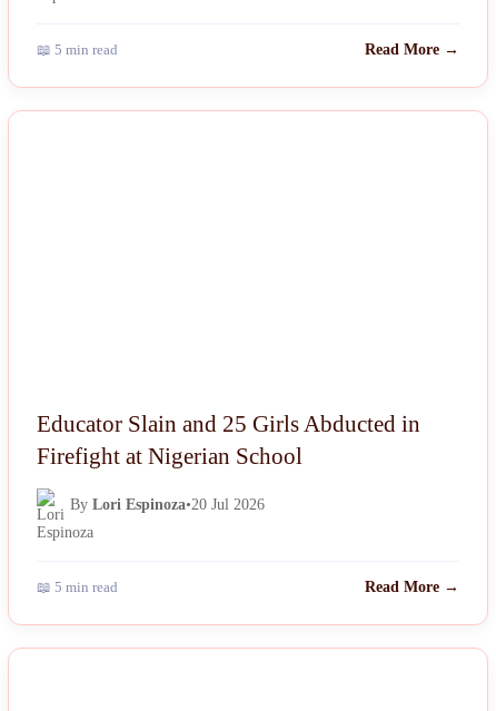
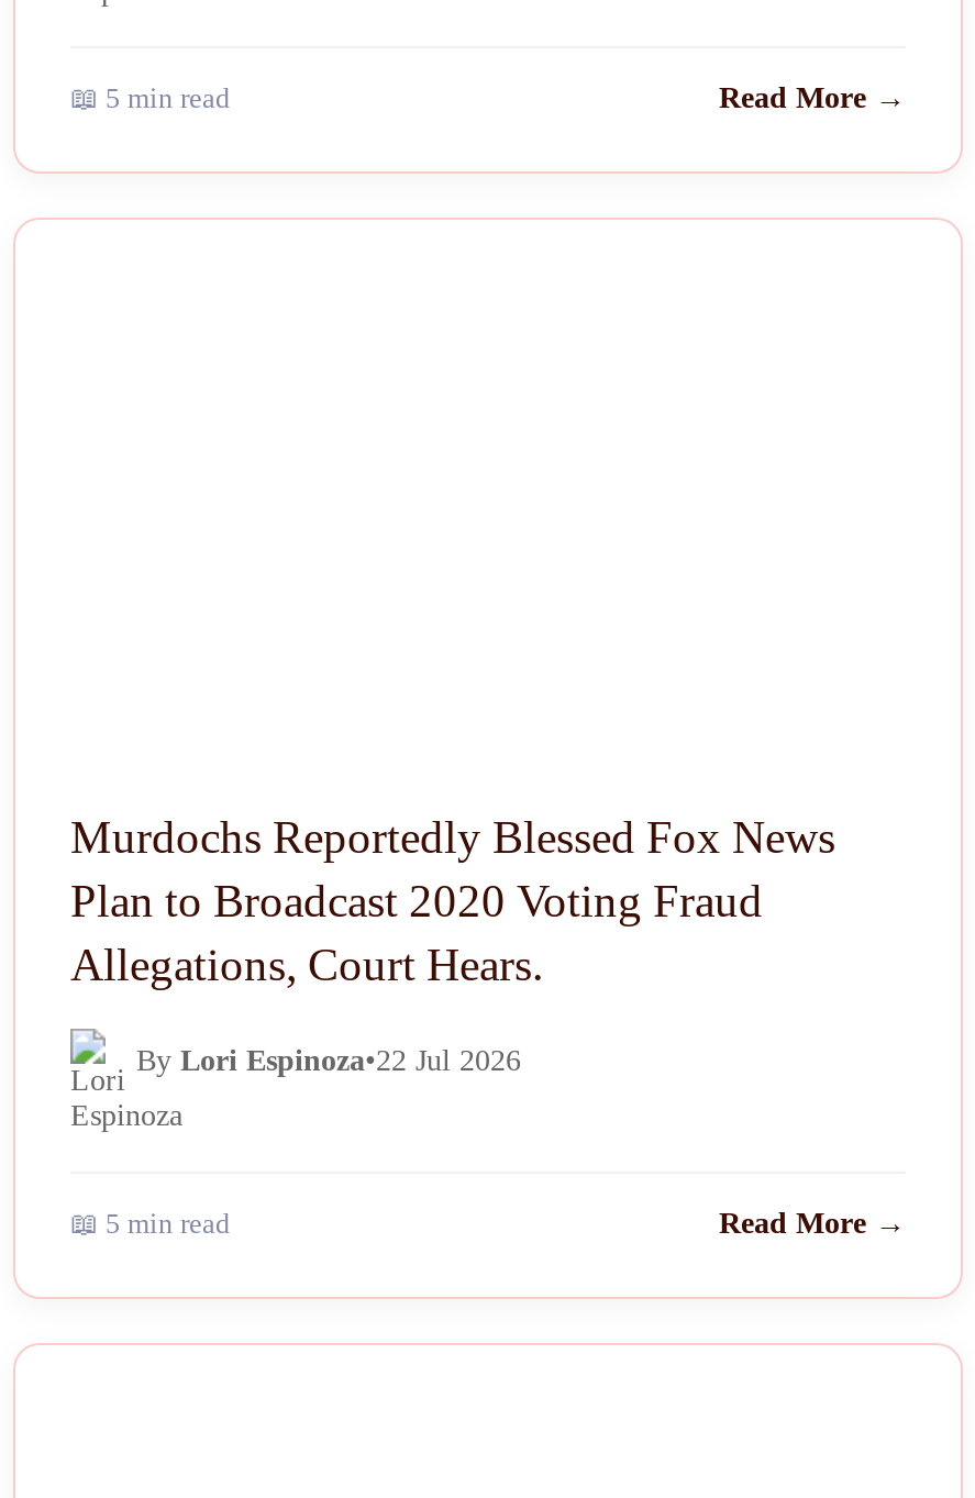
[37,410,420,468] Educator Slain and 25 Girls Abducted in | Firefight at Nigerian School -> [70,810,835,988] Murdochs Reportedly Blessed Fox News | Plan to Broadcast 2020 Voting Fraud | Allegations, Court Hears.
[70,496,265,512] By Lori Espinoza•20 Jul 2026 -> [136,1043,521,1076] By Lori Espinoza•22 Jul 2026

